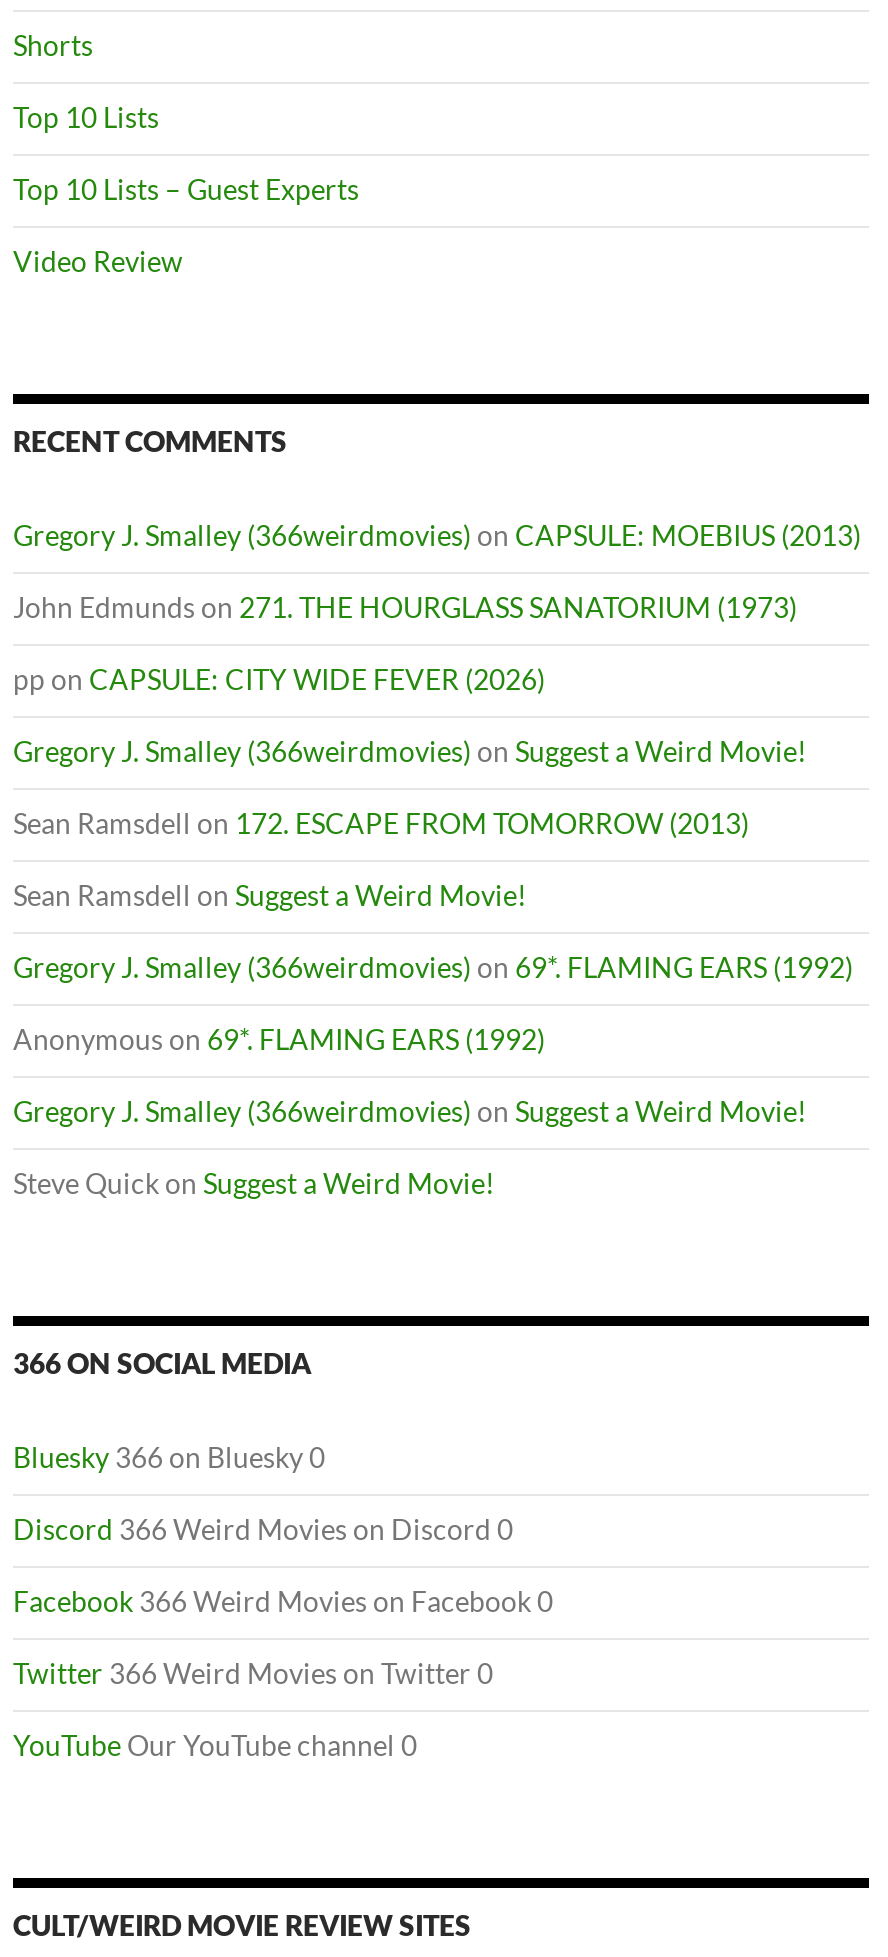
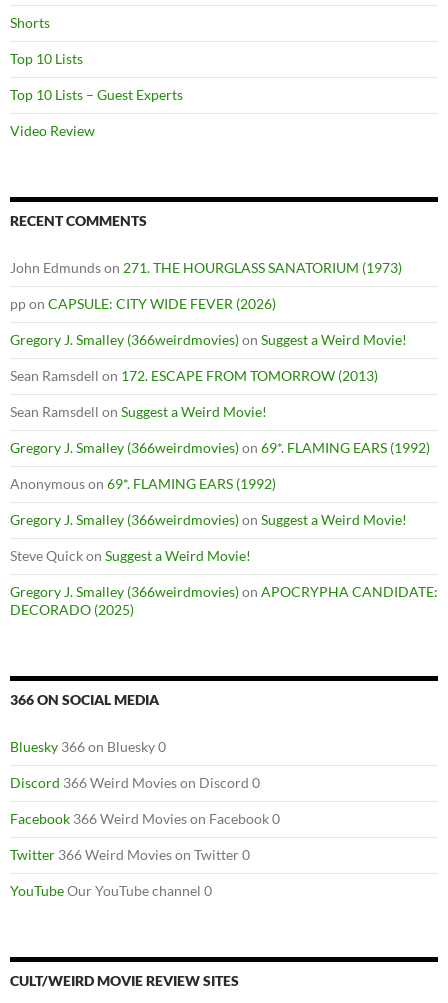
[13,518,861,552] Gregory J. Smalley (366weirdmovies) on CAPSULE: MOEBIUS (2013) -> none
moved [13,590,853,1200] -> [10,259,430,564]: John Edmunds on 271. THE HOURGLASS SANATORIUM (1973) | pp on CAPSULE: CITY WIDE FEVER (2026) | Gregory J. Smalley (366weirdmovies) on Suggest a Weird Movie! | ... | Gregory J. Smalley (366weirdmovies) on Suggest a Weird Movie! | Steve Quick on Suggest a Weird Movie!
none -> [10,583,438,618] Gregory J. Smalley (366weirdmovies) on APOCRYPHA CANDIDATE: | DECORADO (2025)

